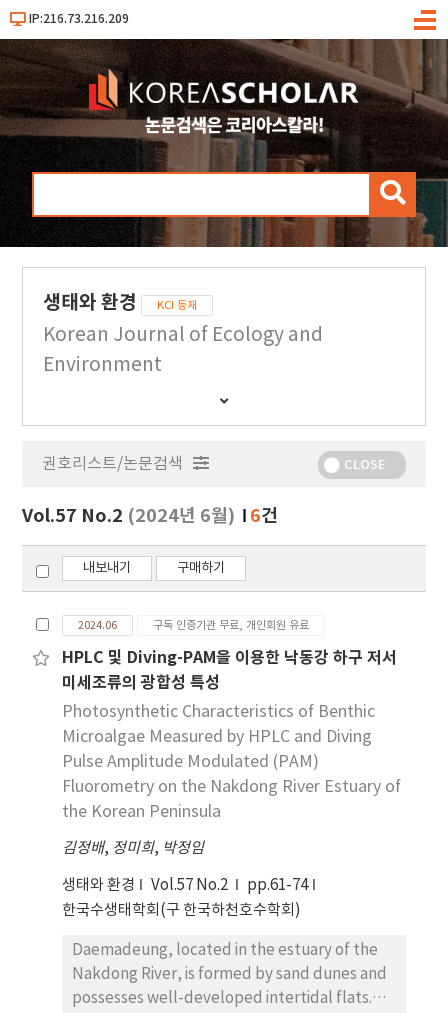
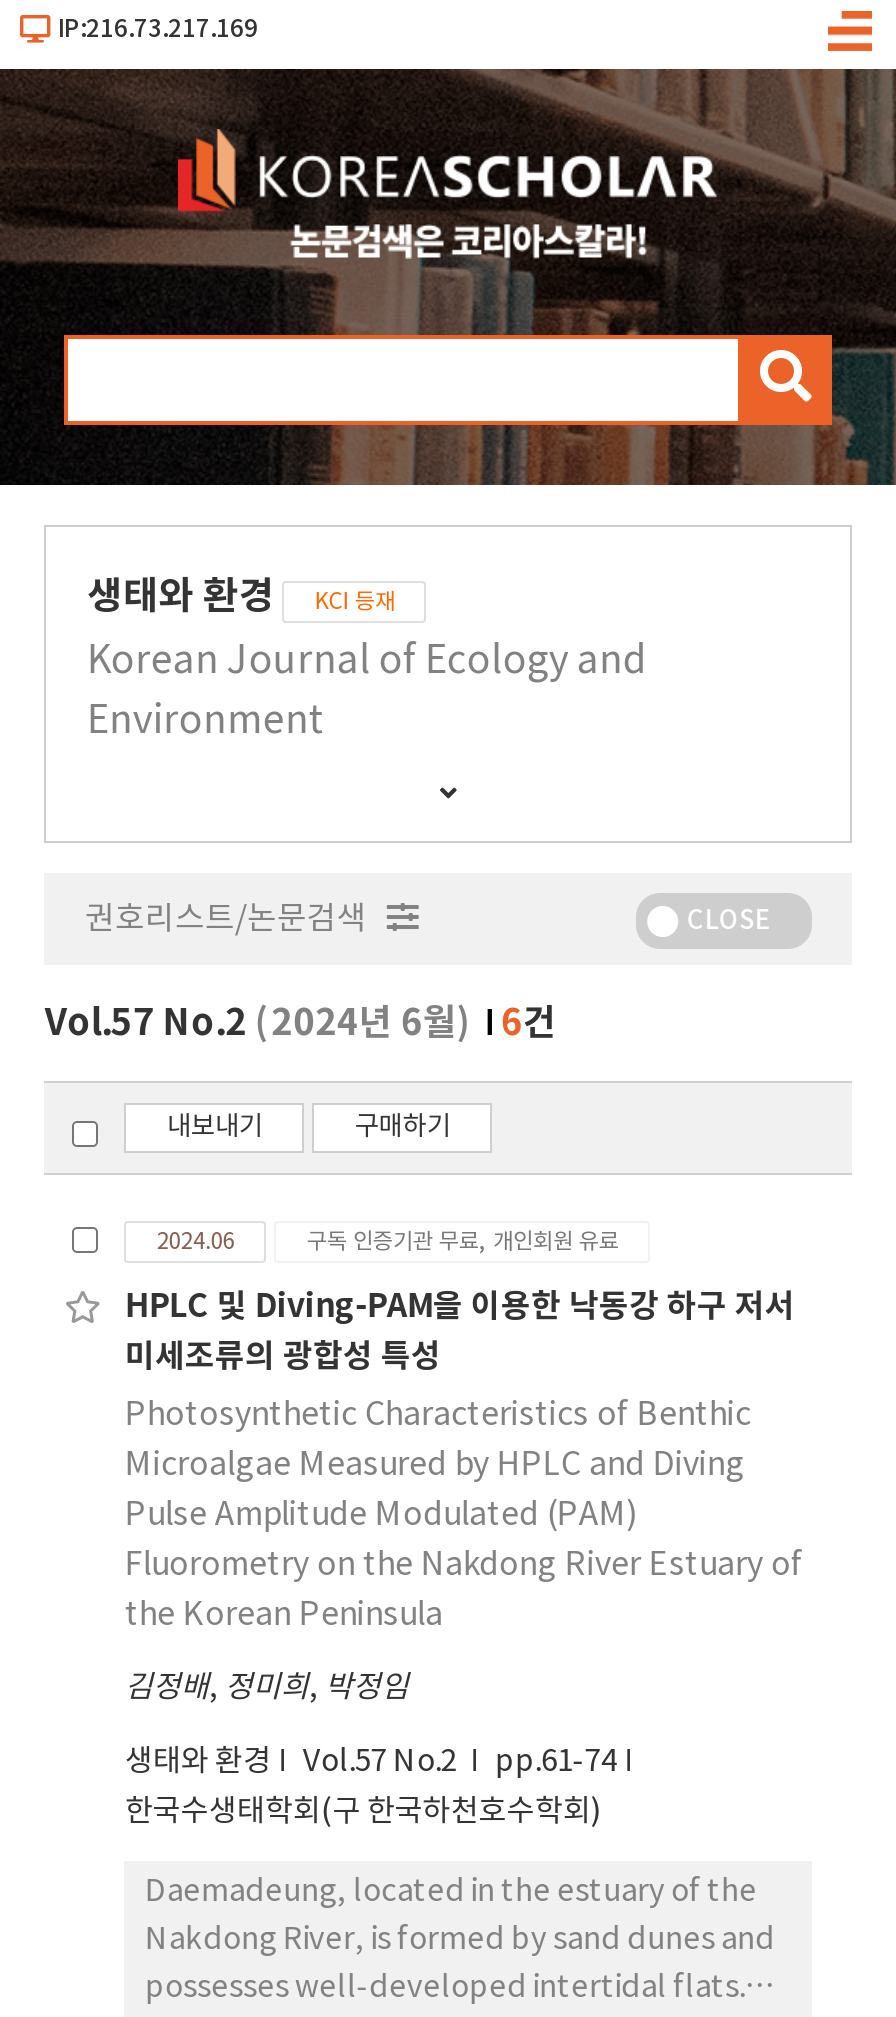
[29,12,129,26] IP:216.73.216.209 -> [58,15,258,43] IP:216.73.217.169

